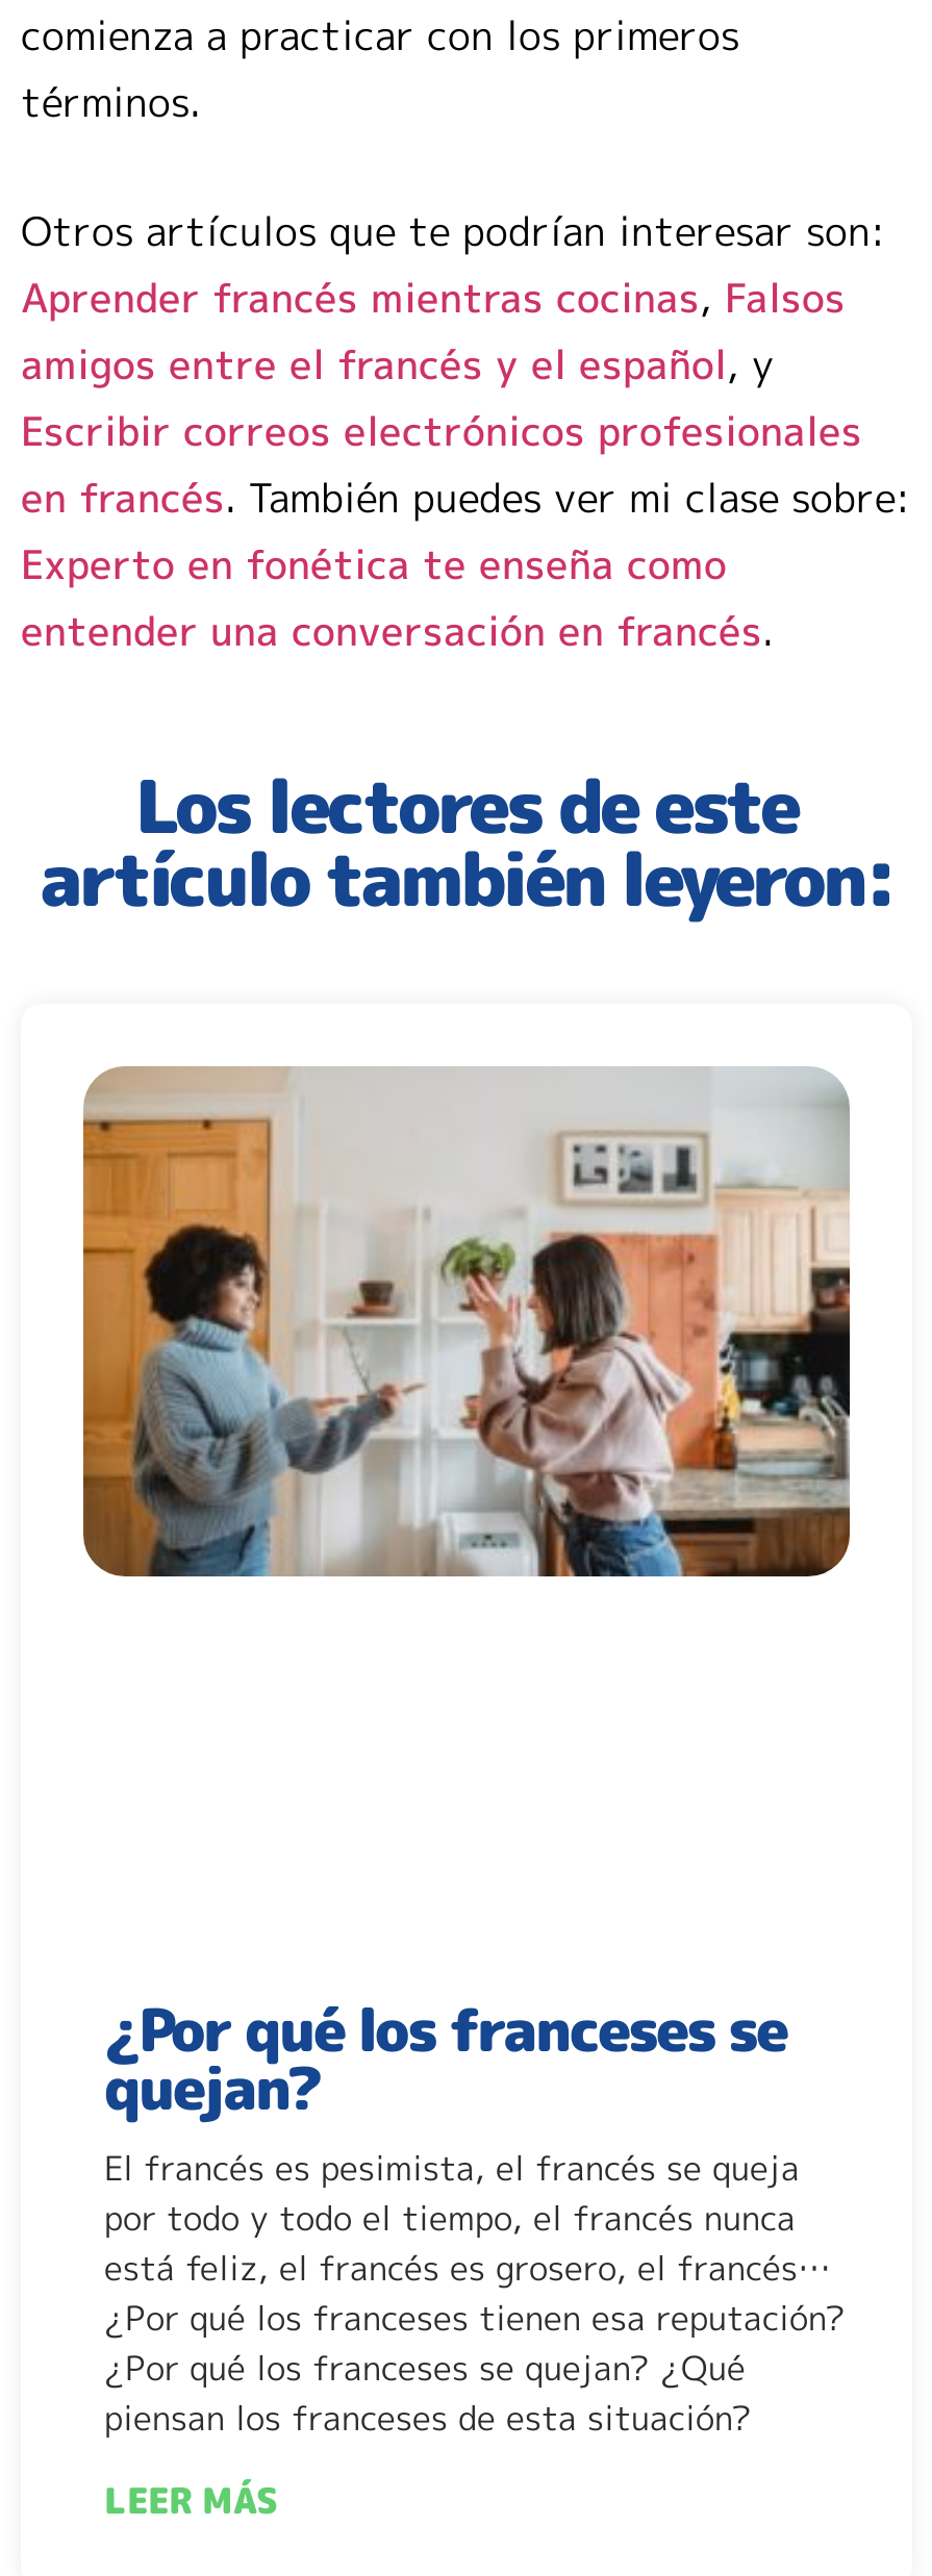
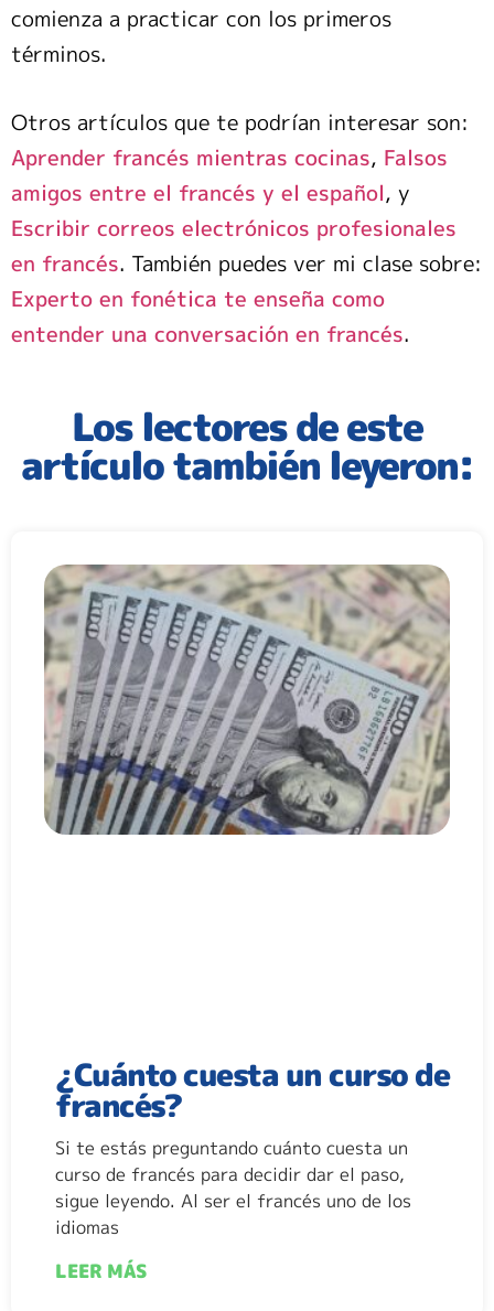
[81,1066,850,1579] [image] -> [43,563,450,836] [image]
[104,1989,846,2441] ¿Por qué los franceses se | quejan? | El francés es pesimista, el francés se queja | por todo y todo el tiempo, el francés nunca | está feliz, el francés es grosero, el francés… | ¿Por qué los franceses tienen esa reputación? | ¿Por qué los franceses se quejan? ¿Qué | piensan los franceses de esta situación? -> [55,1053,449,1240] ¿Cuánto cuesta un curso de | francés? | Si te estás preguntando cuánto cuesta un | curso de francés para decidir dar el paso, | sigue leyendo. Al ser el francés uno de los | idiomas

